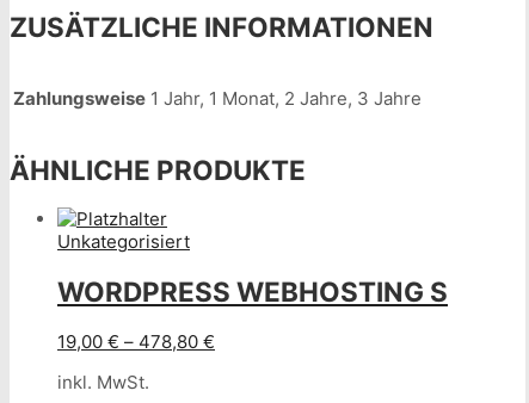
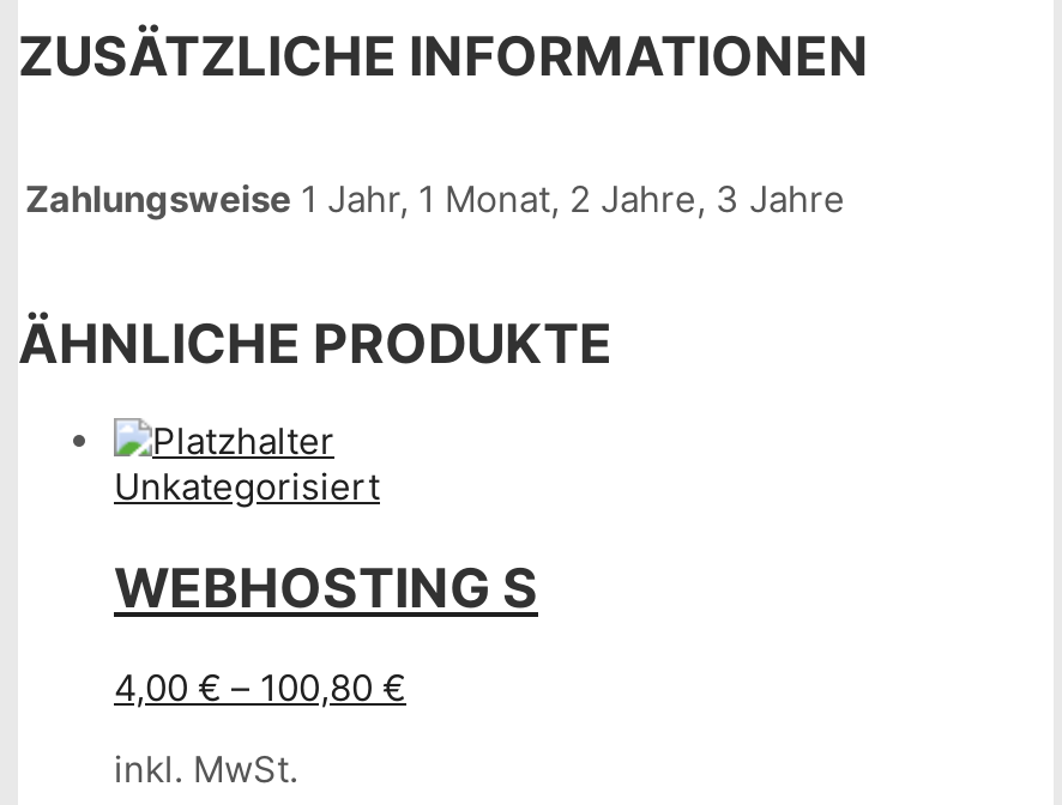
[57,275,448,308] WORDPRESS WEBHOSTING S -> [114,555,538,619] WEBHOSTING S
[57,330,215,353] 19,00 €– 478,80 € -> [114,664,406,710] 4,00 €– 100,80 €

